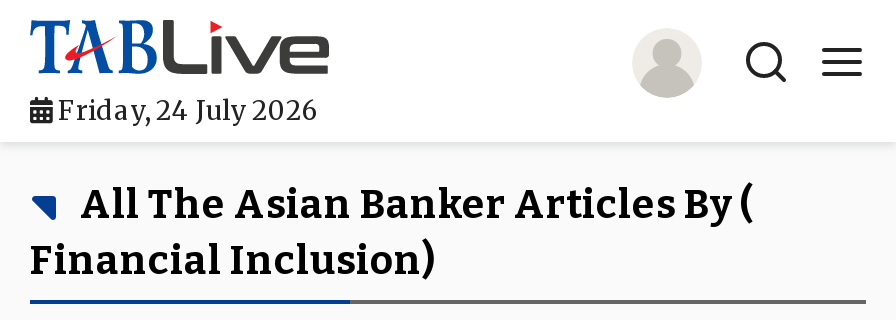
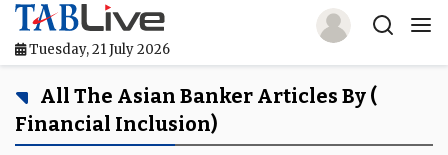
[52,95,318,129] Friday, 24 July 2026 -> [26,41,170,58] Tuesday, 21 July 2026

